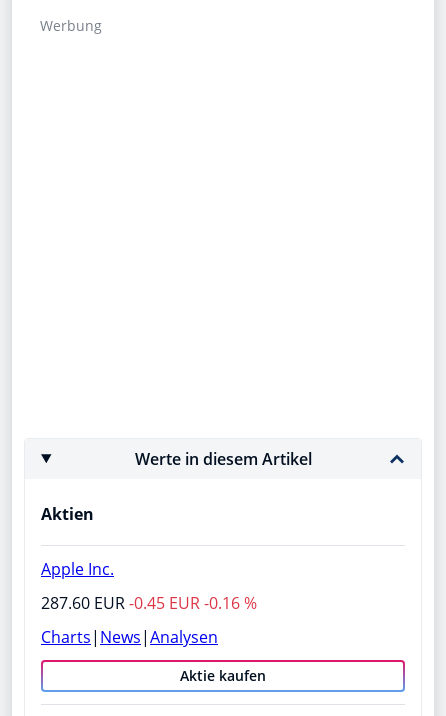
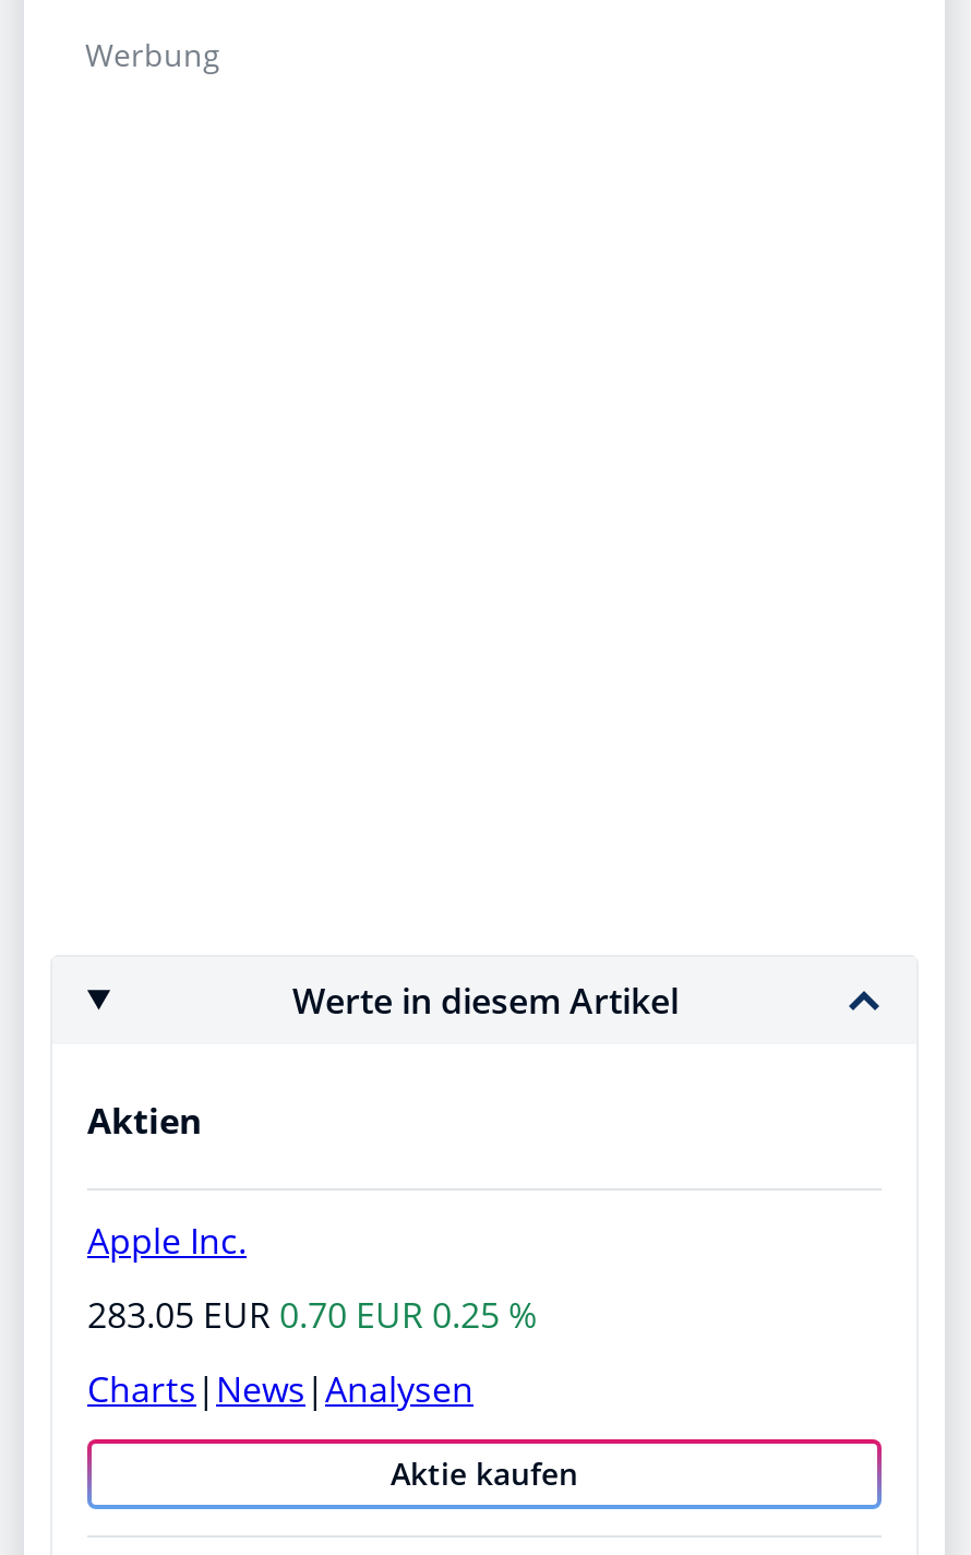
[41,592,257,614] 287.60 EUR -0.45 EUR -0.16 % -> [87,1290,537,1338] 283.05 EUR 0.70 EUR 0.25 %

